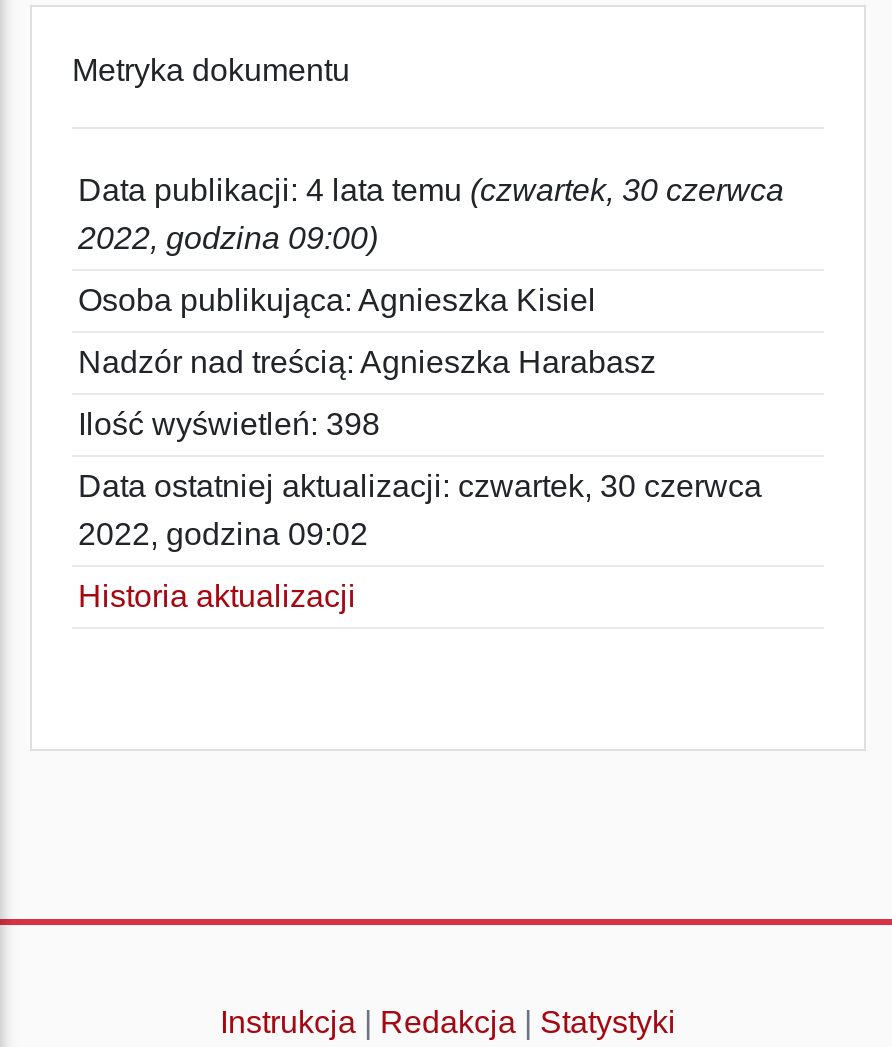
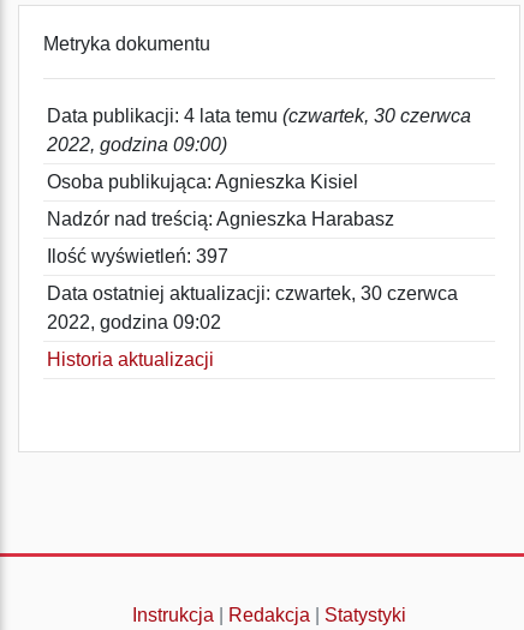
[78,407,380,441] Ilość wyświetleń: 398 -> [47,246,228,266] Ilość wyświetleń: 397

